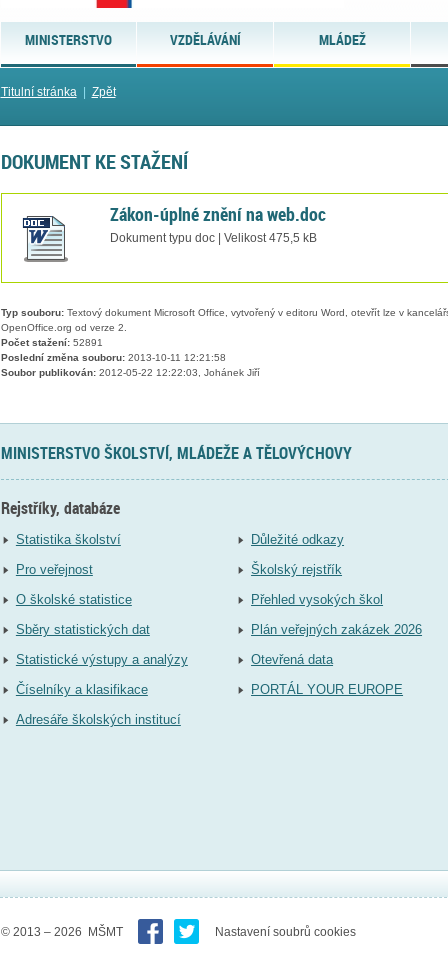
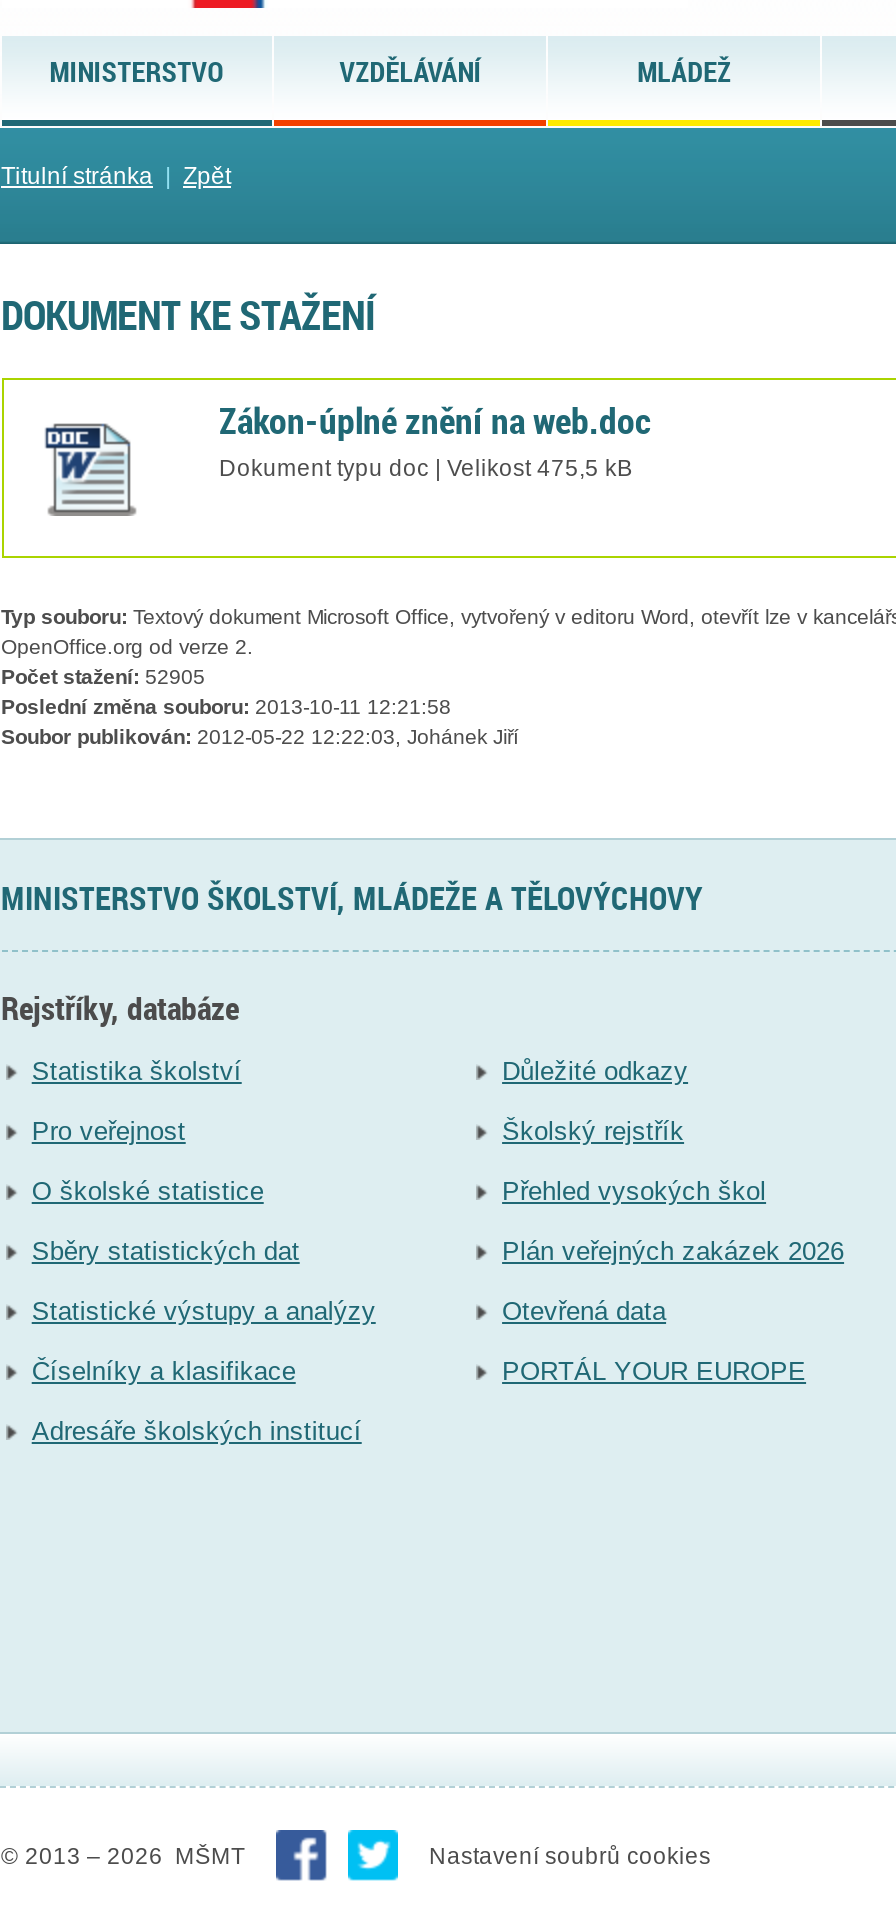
[0,337,102,348] Počet stažení: 52891 -> [1,667,205,689] Počet stažení: 52905

